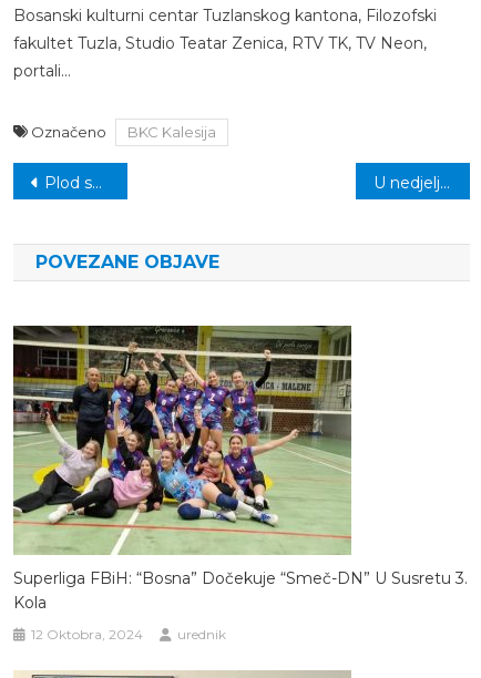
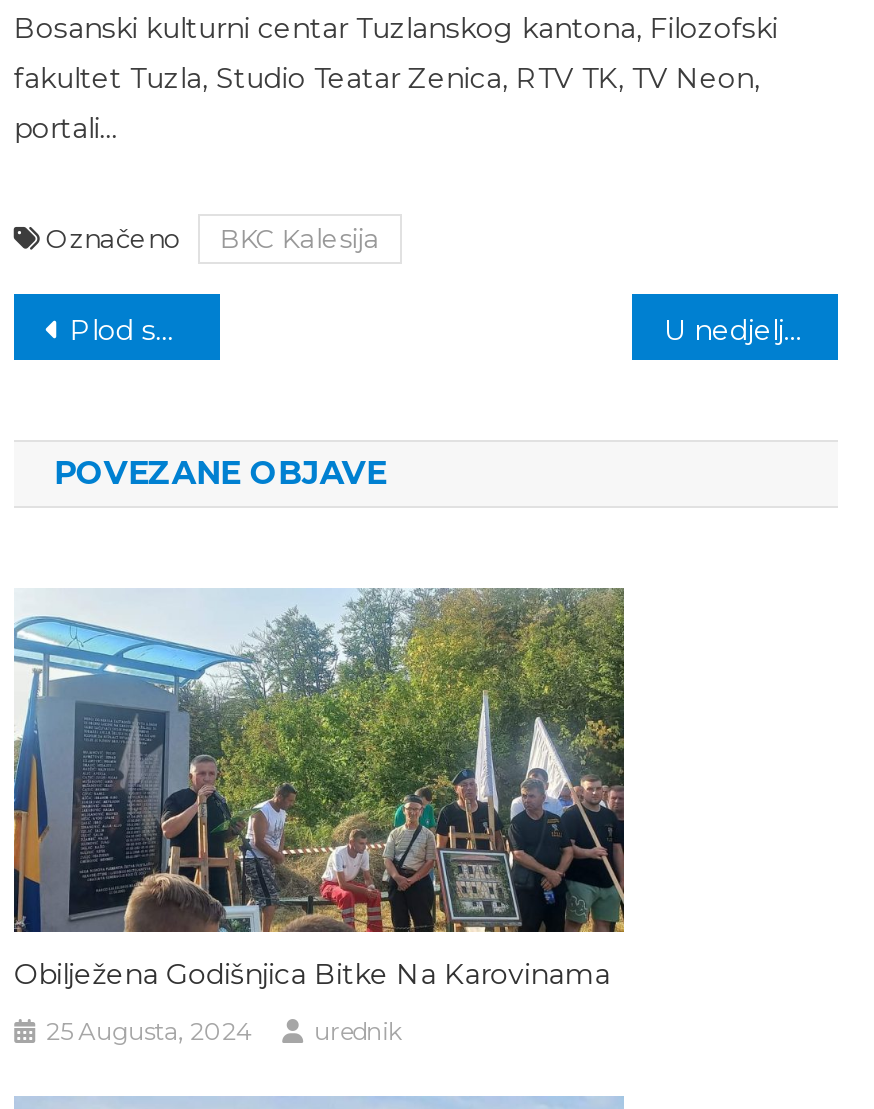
[12,325,351,521] [image] -> [14,588,624,898] [image]
[13,569,468,613] Superliga FBiH: “Bosna” Dočekuje “Smeč-DN” U Susretu 3. | Kola -> [14,956,610,992] Obilježena Godišnjica Bitke Na Karovinama
[31,626,143,643] 12 Oktobra, 2024 -> [46,1016,252,1046] 25 Augusta, 2024

